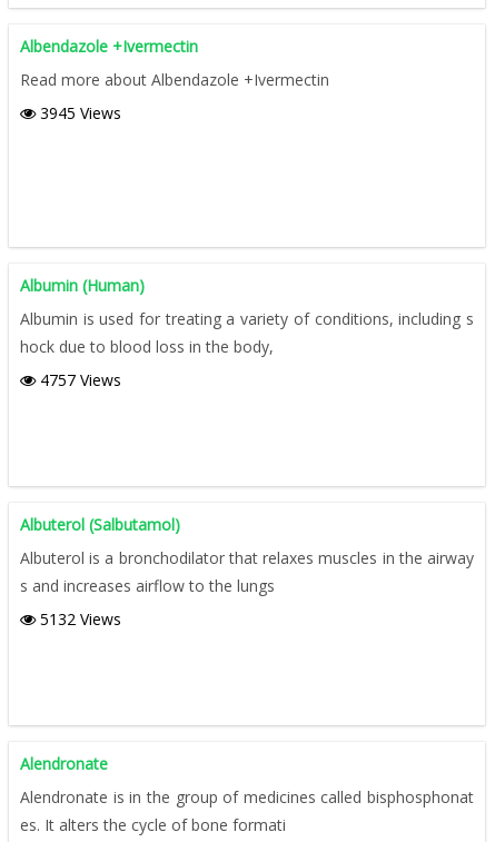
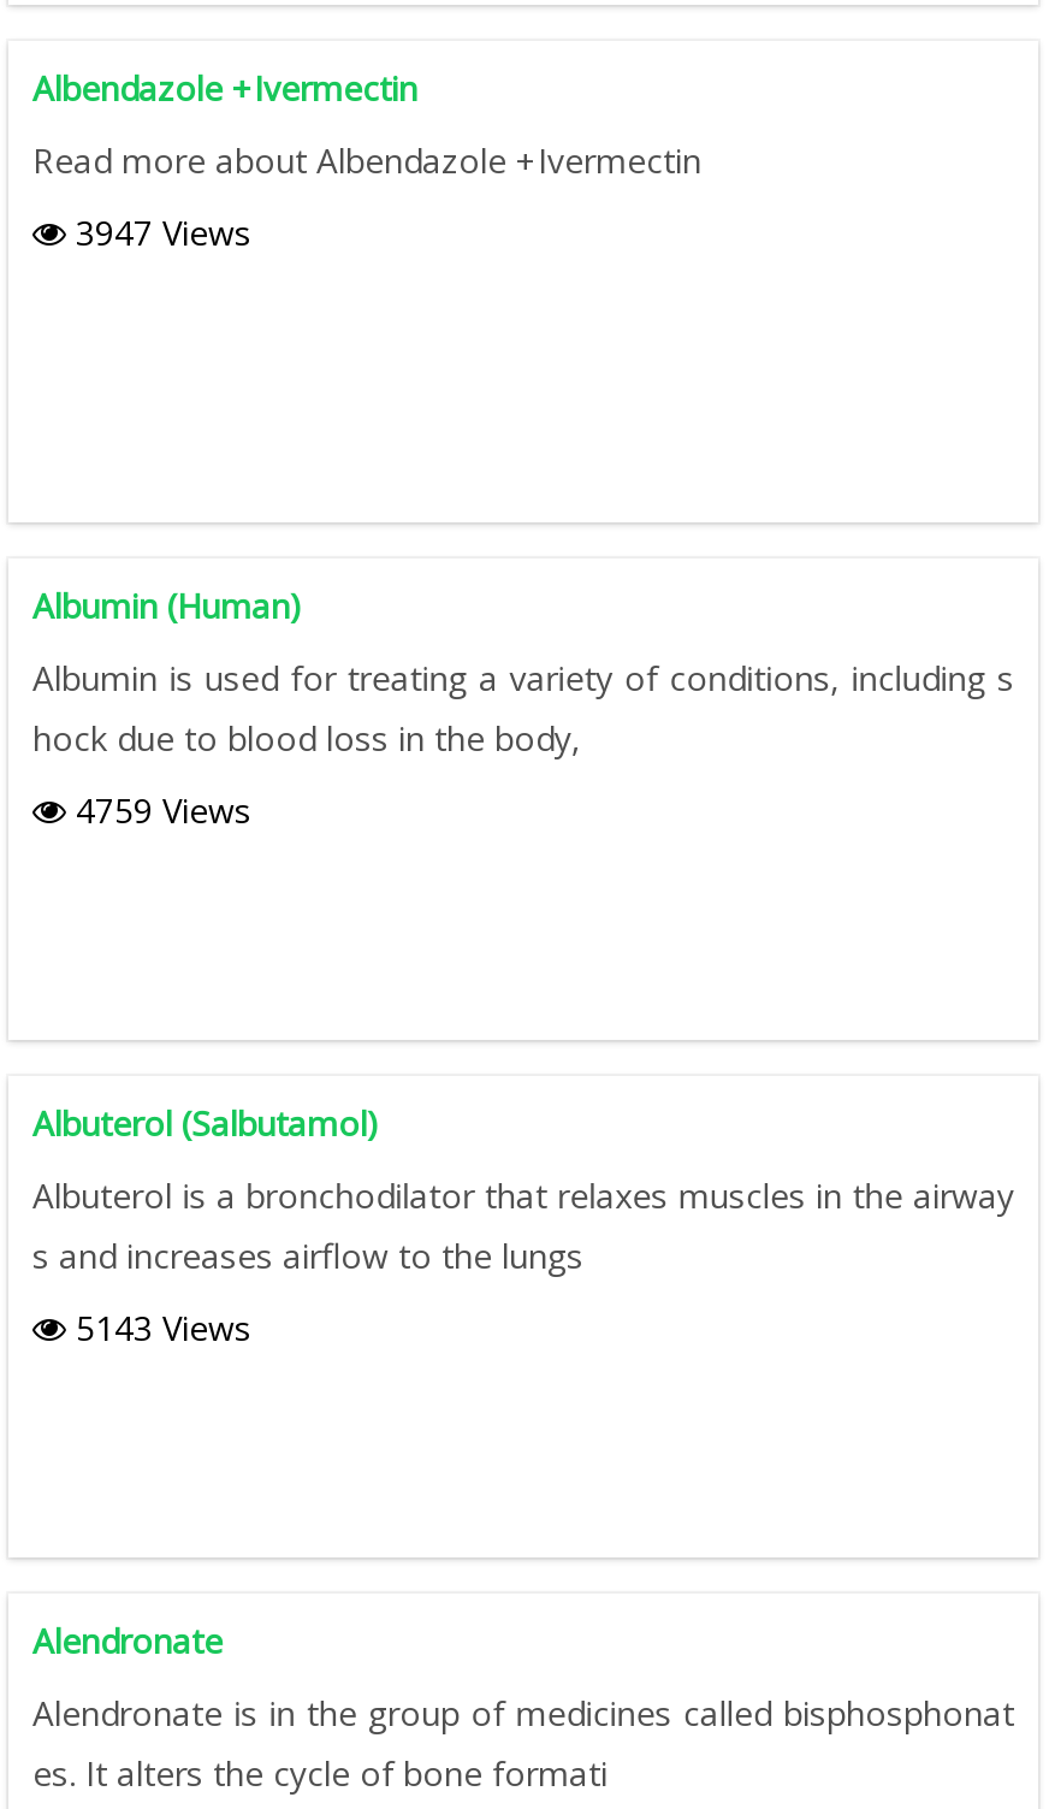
[36,102,121,123] 3945 Views -> [66,209,251,255] 3947 Views
[36,369,121,390] 4757 Views -> [66,787,251,833] 4759 Views
[36,608,121,630] 5132 Views -> [66,1305,251,1350] 5143 Views

